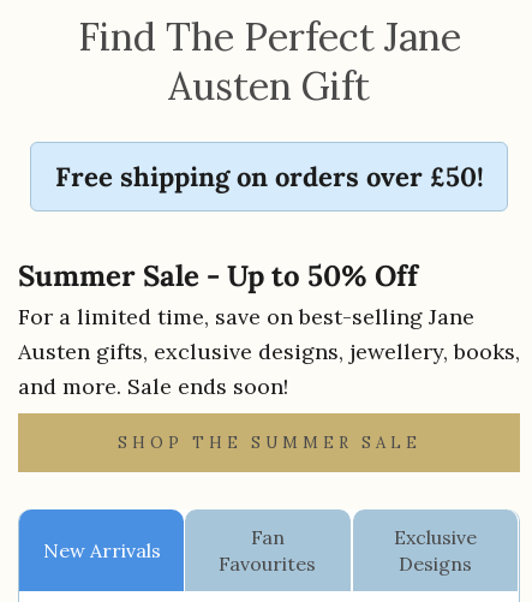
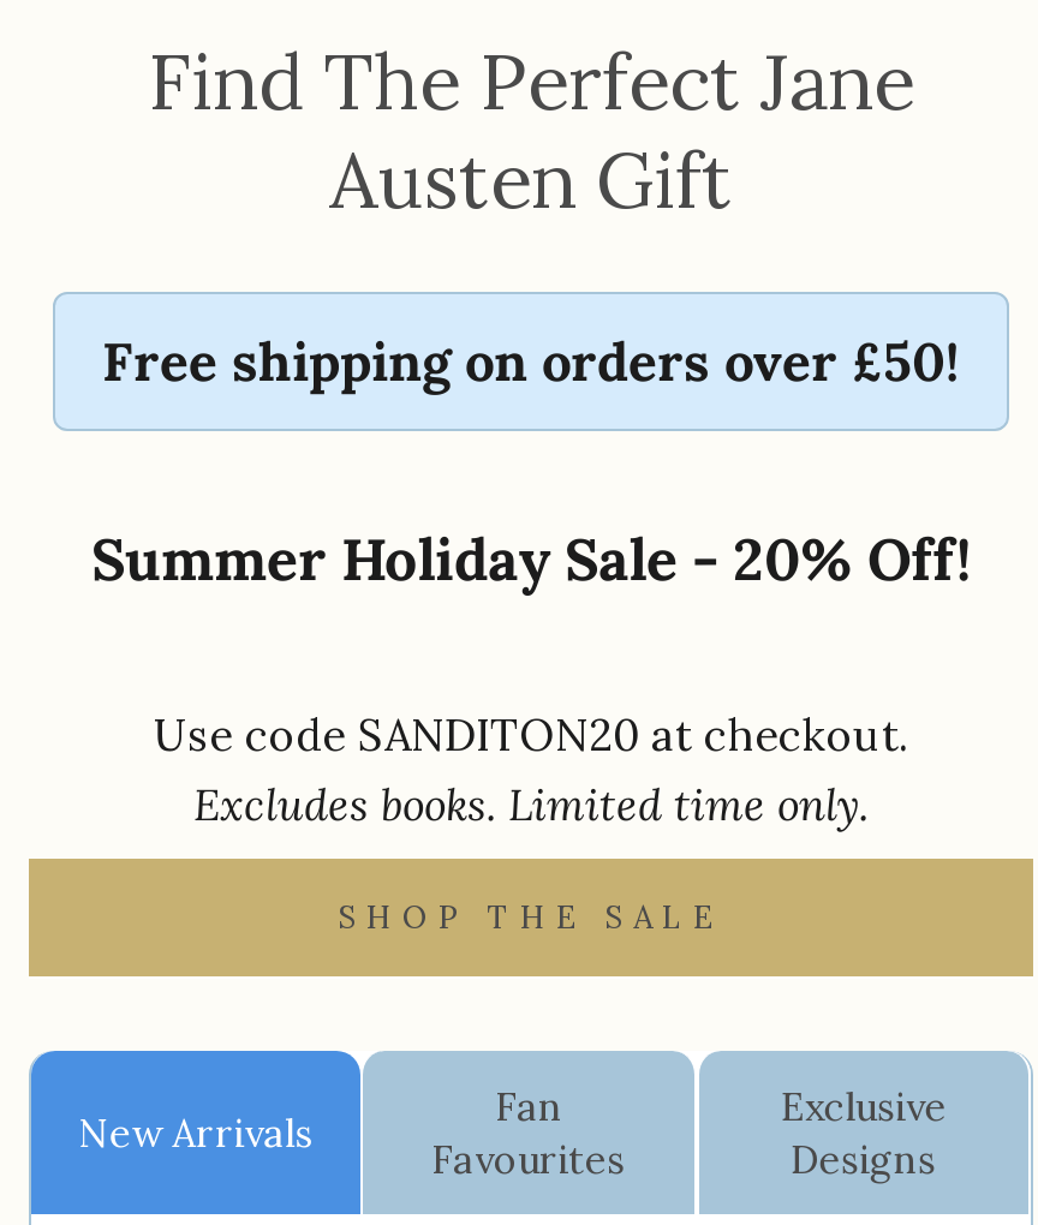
[18,257,520,453] Summer Sale - Up to 50% Off | For a limited time, save on best-selling Jane | Austen gifts, exclusive designs, jewellery, books, | and more. Sale ends soon! | SHOP THE SUMMER SALE -> [91,522,971,938] Summer Holiday Sale - 20% Off! | Use code SANDITON20 at checkout. | Excludes books. Limited time only. | SHOP THE SALE

